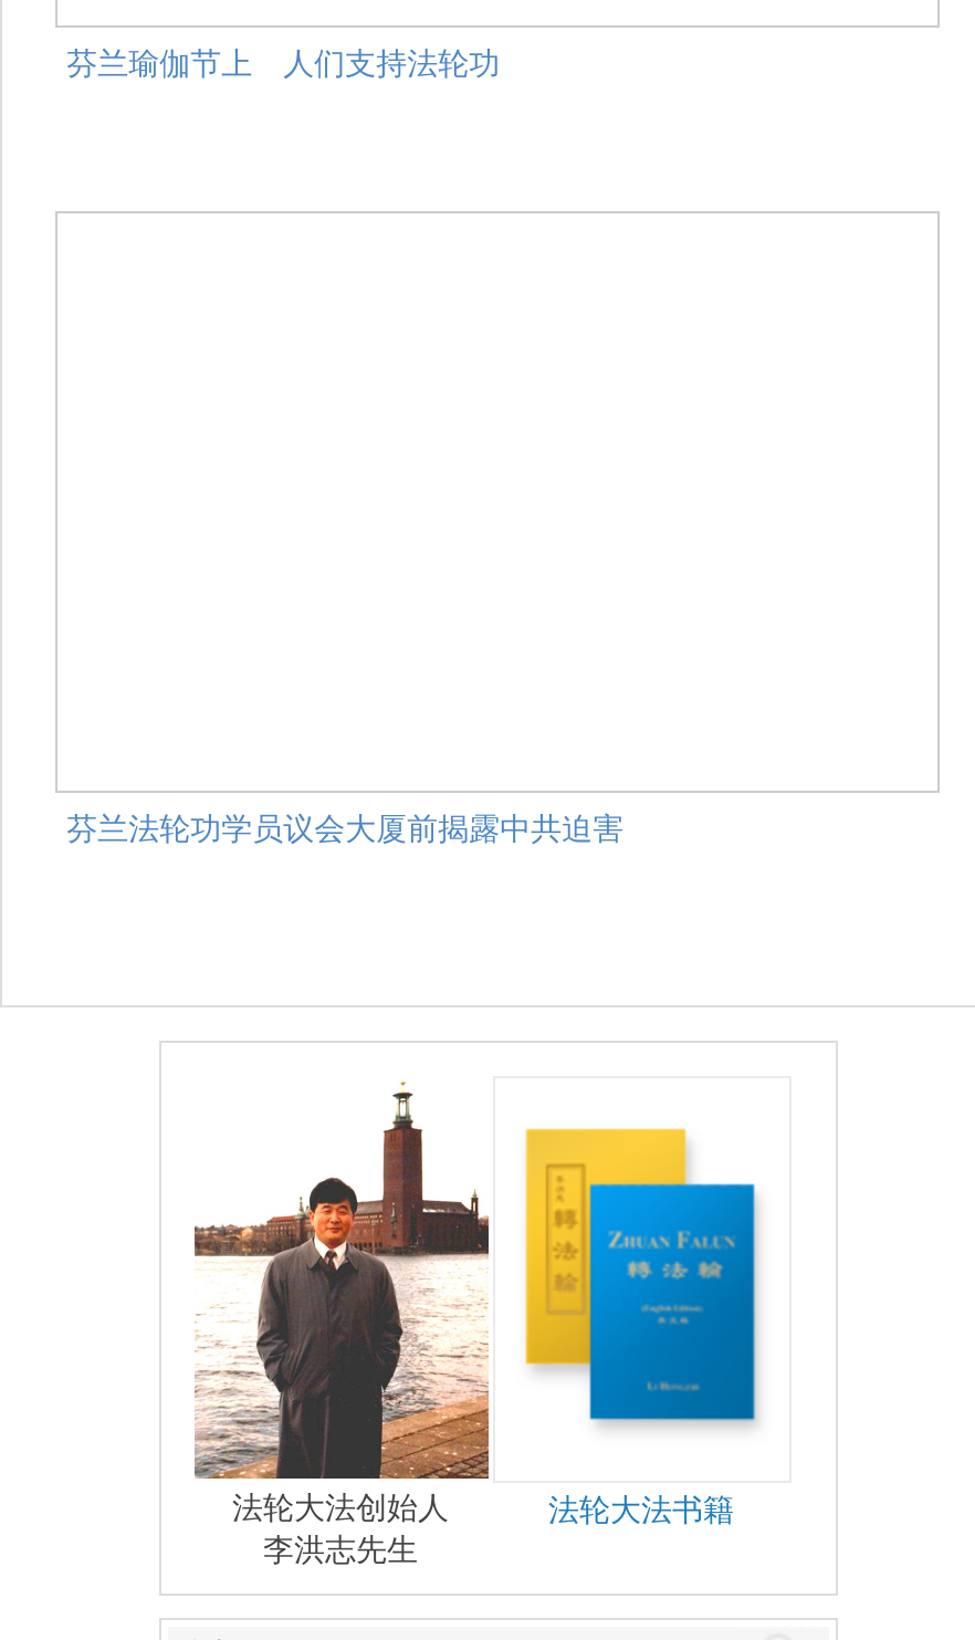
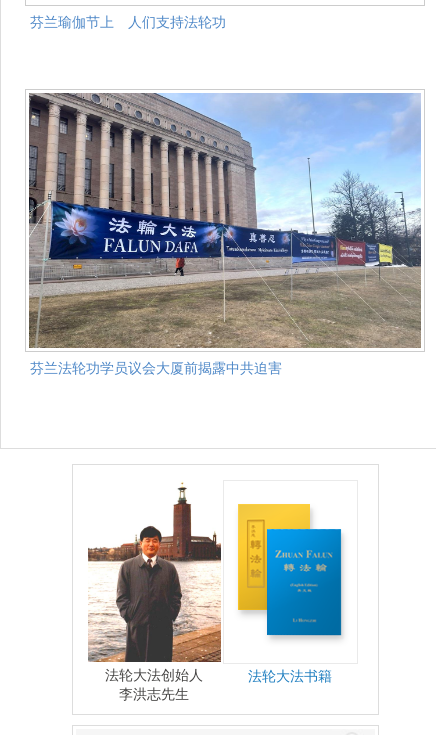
none -> [28,92,422,349] [image]

